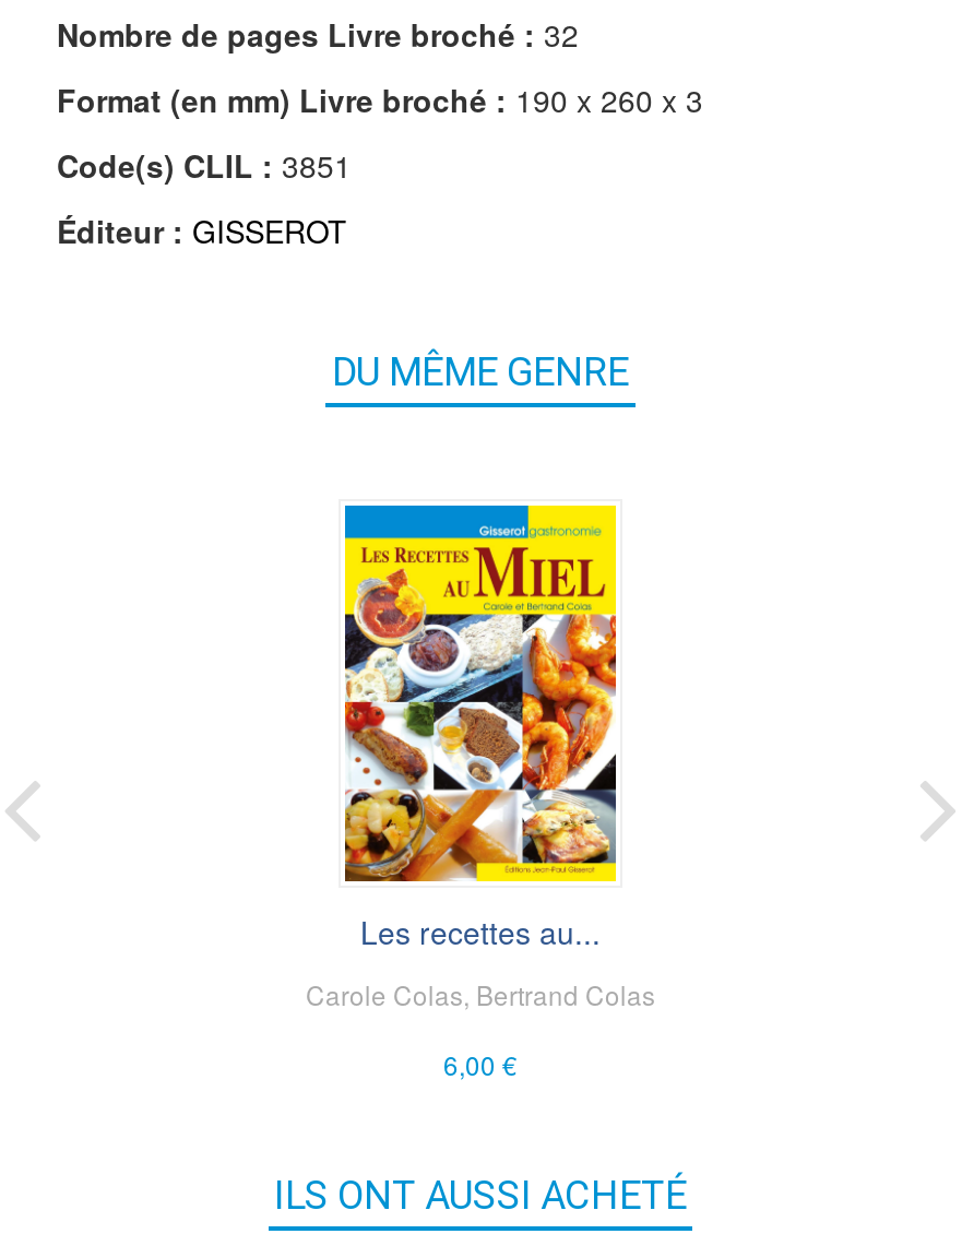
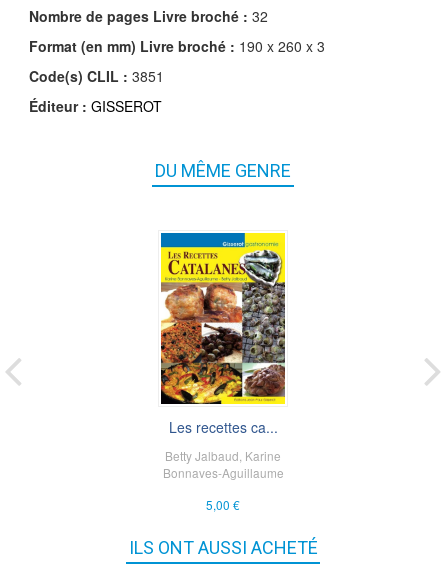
[343,538,618,952] [image] | Les recettes au... -> [160,235,286,437] [image] | Les recettes ca...
[306,974,655,1011] Carole Colas, Bertrand Colas -> [162,447,283,481] Betty Jalbaud, Karine | Bonnaves-Aguillaume
[443,1044,518,1081] 6,00 € -> [206,496,240,513] 5,00 €

